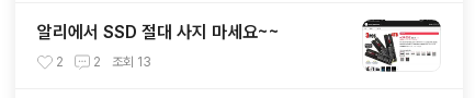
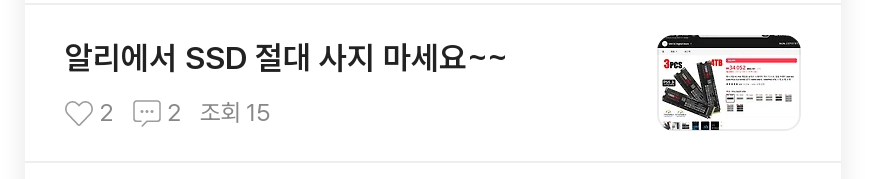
[56,54,151,70] 2 2 조회 13 -> [99,99,272,127] 2 2 조회 15

